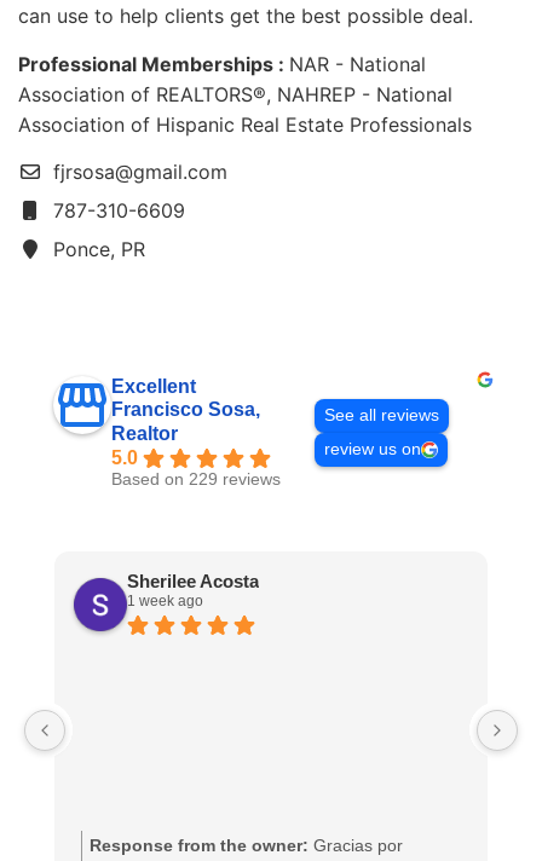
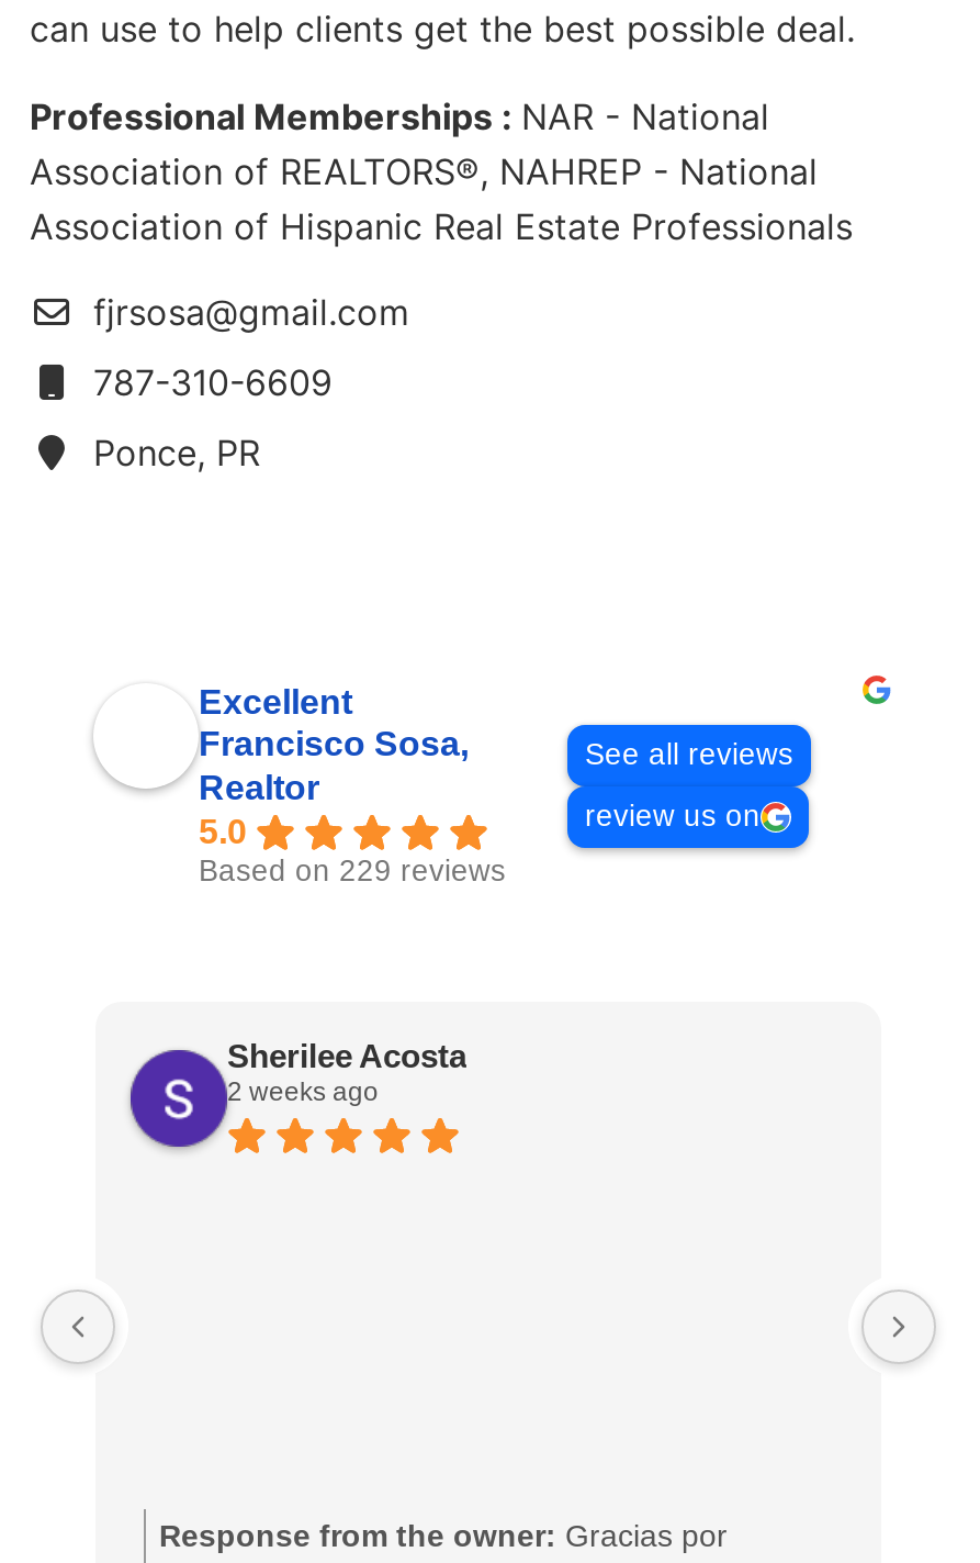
[57,382,108,428] [image] -> none
[127,593,203,609] 1 week ago -> [227,1076,379,1107] 2 weeks ago

